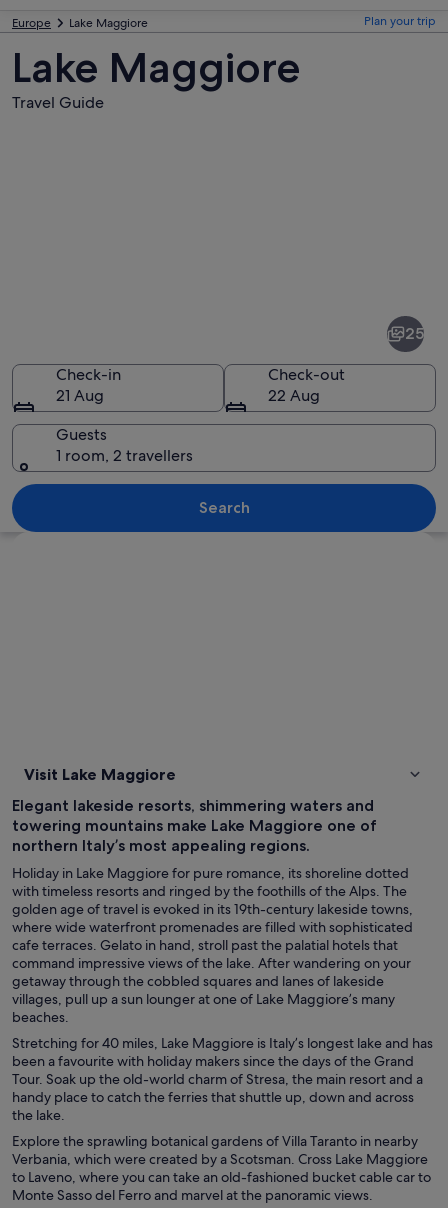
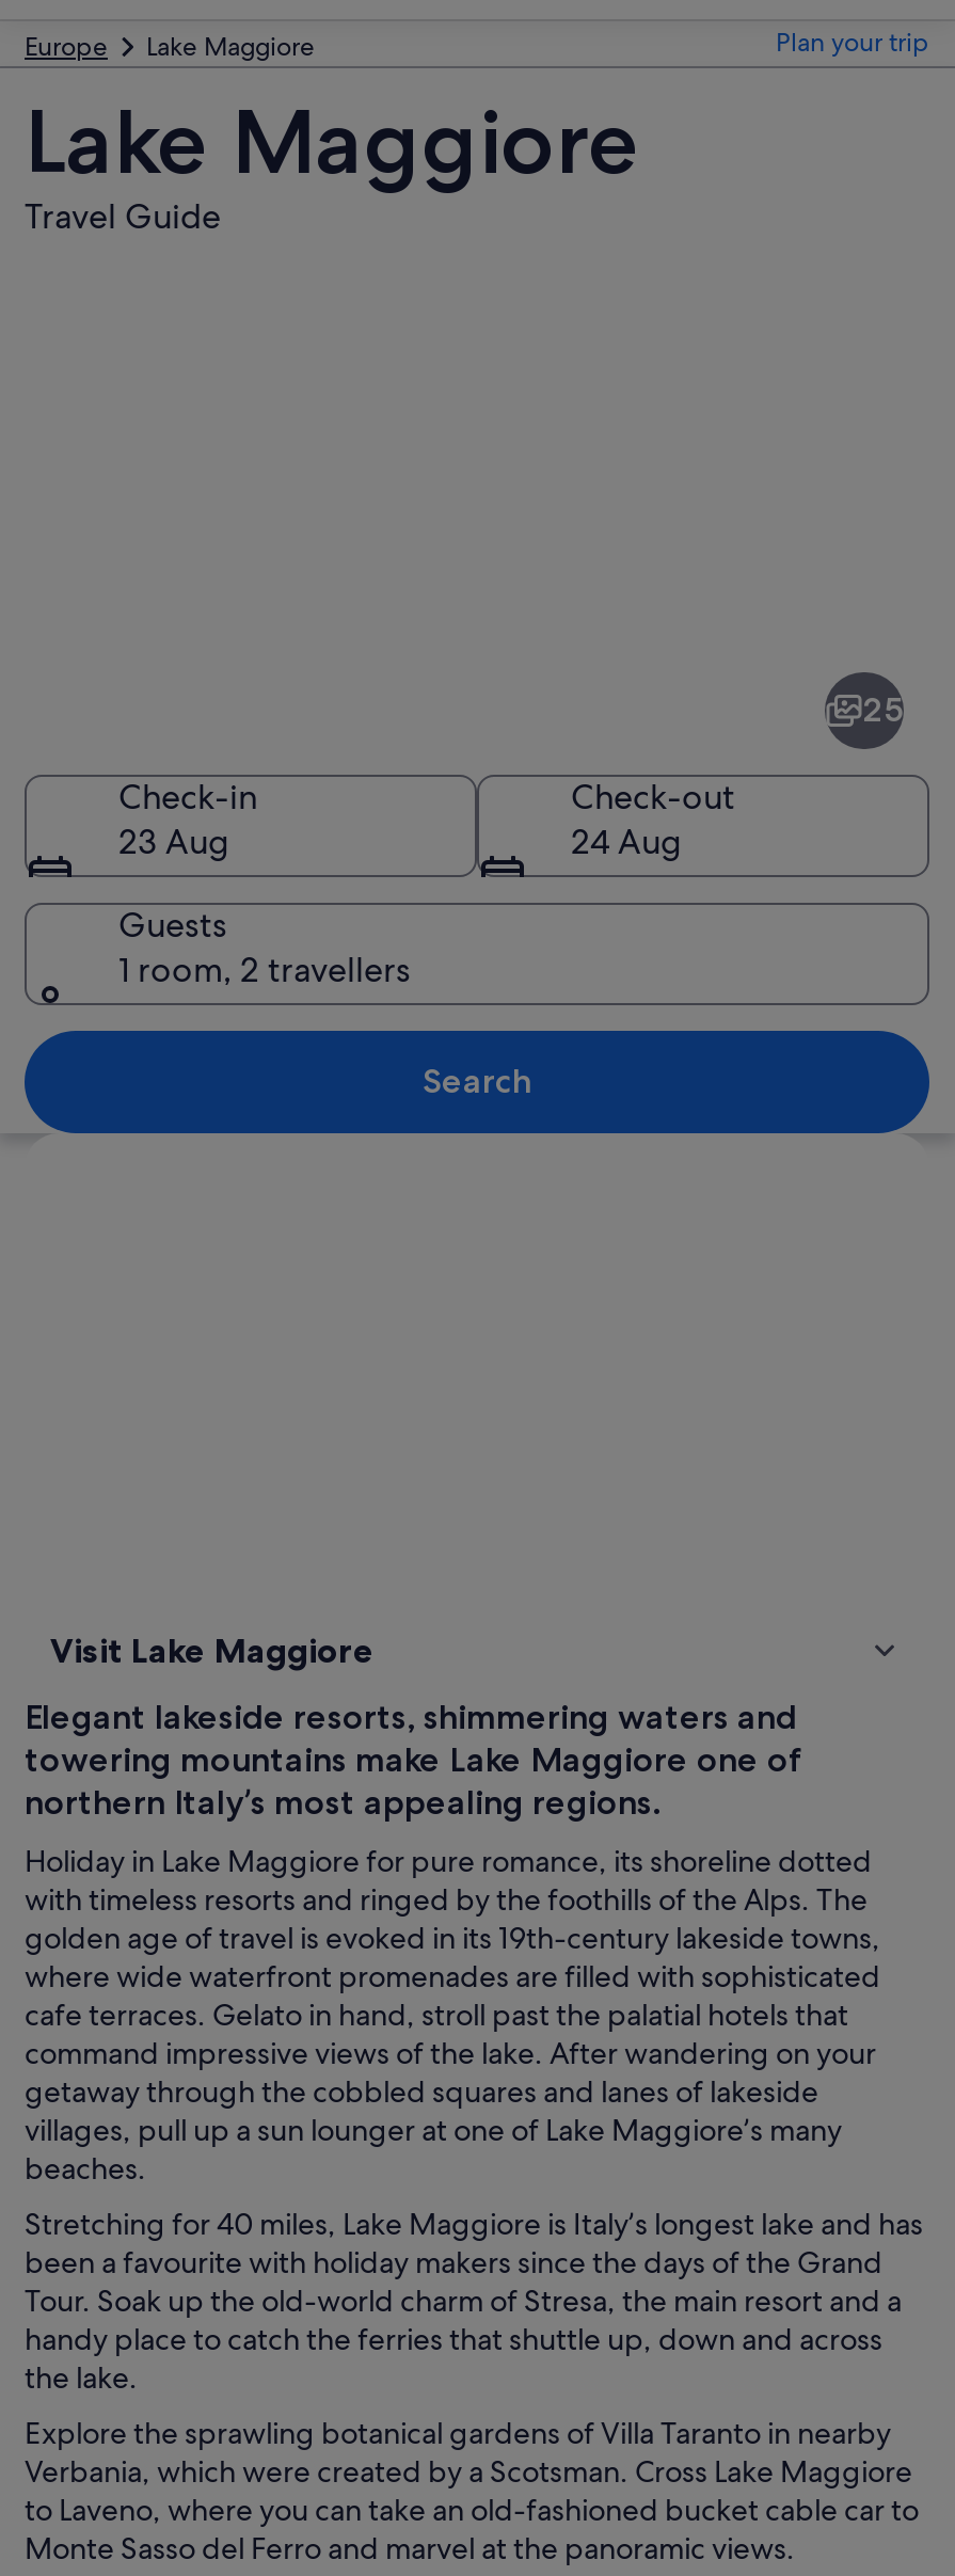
[56,384,104,405] 21 Aug -> [118,818,229,863] 23 Aug
[268,384,320,405] 22 Aug -> [571,818,682,863] 24 Aug

